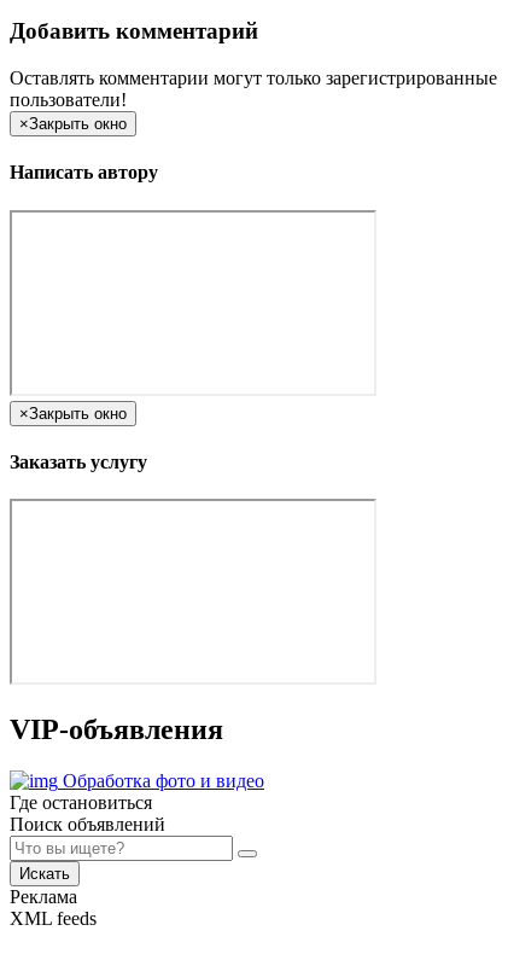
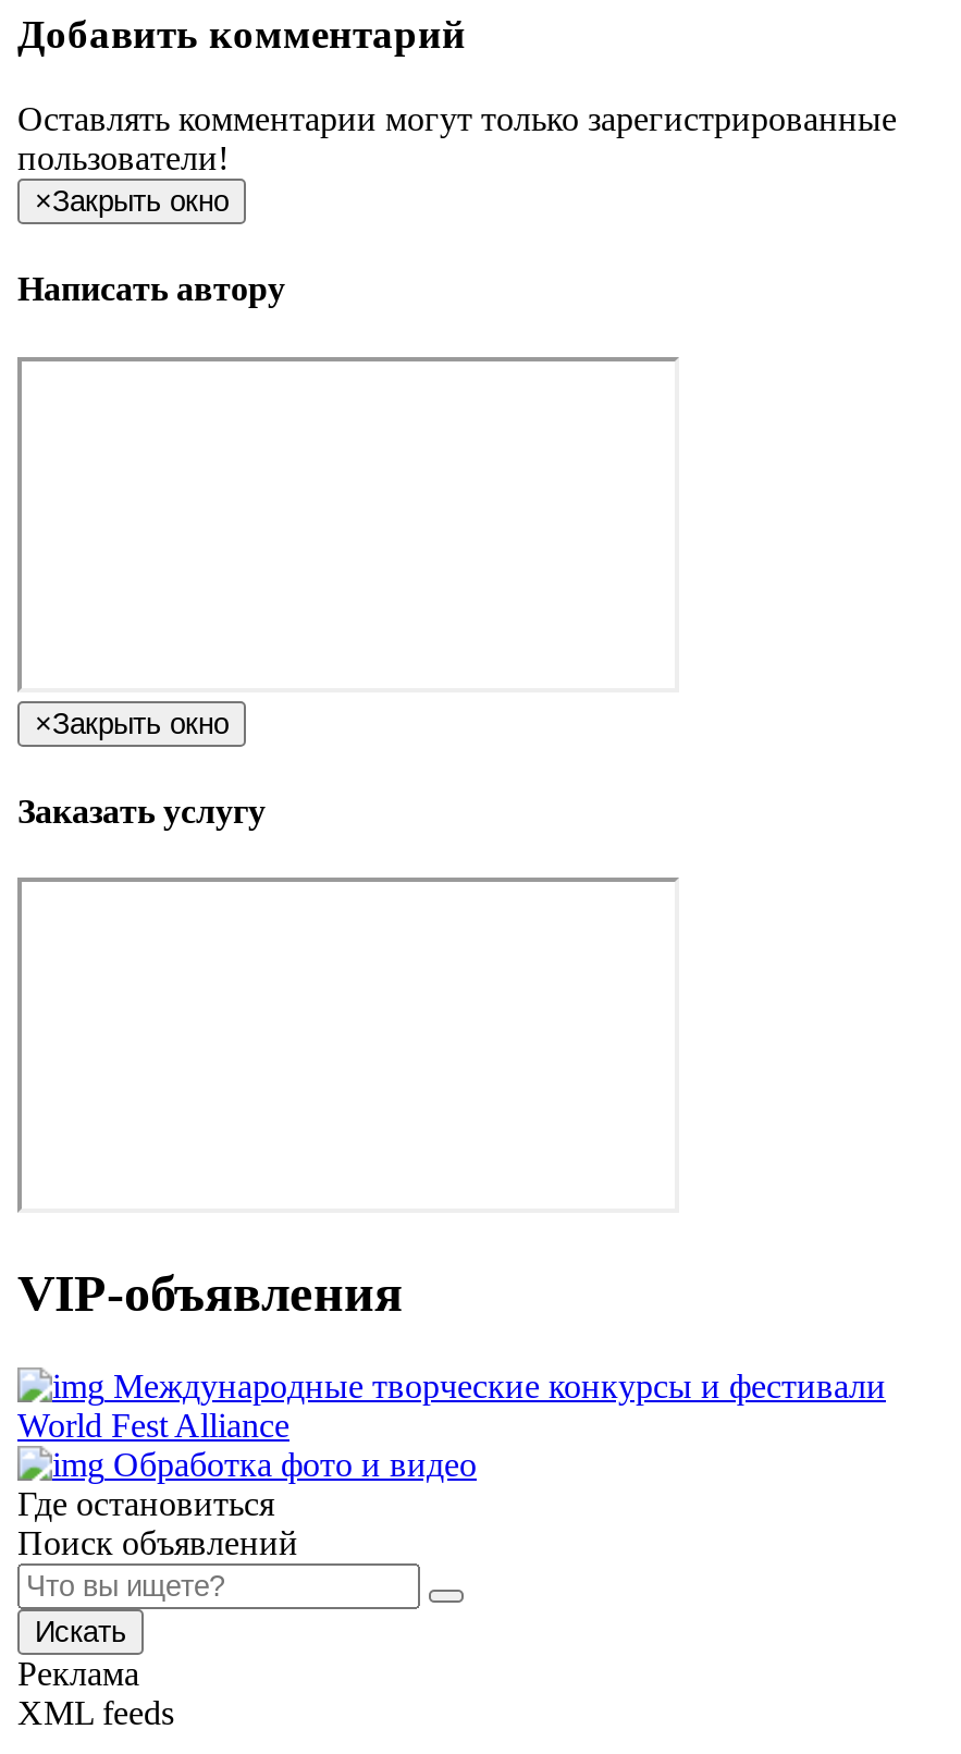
none -> [17,1367,886,1443] Международные творческие конкурсы и фестивали | World Fest Alliance

